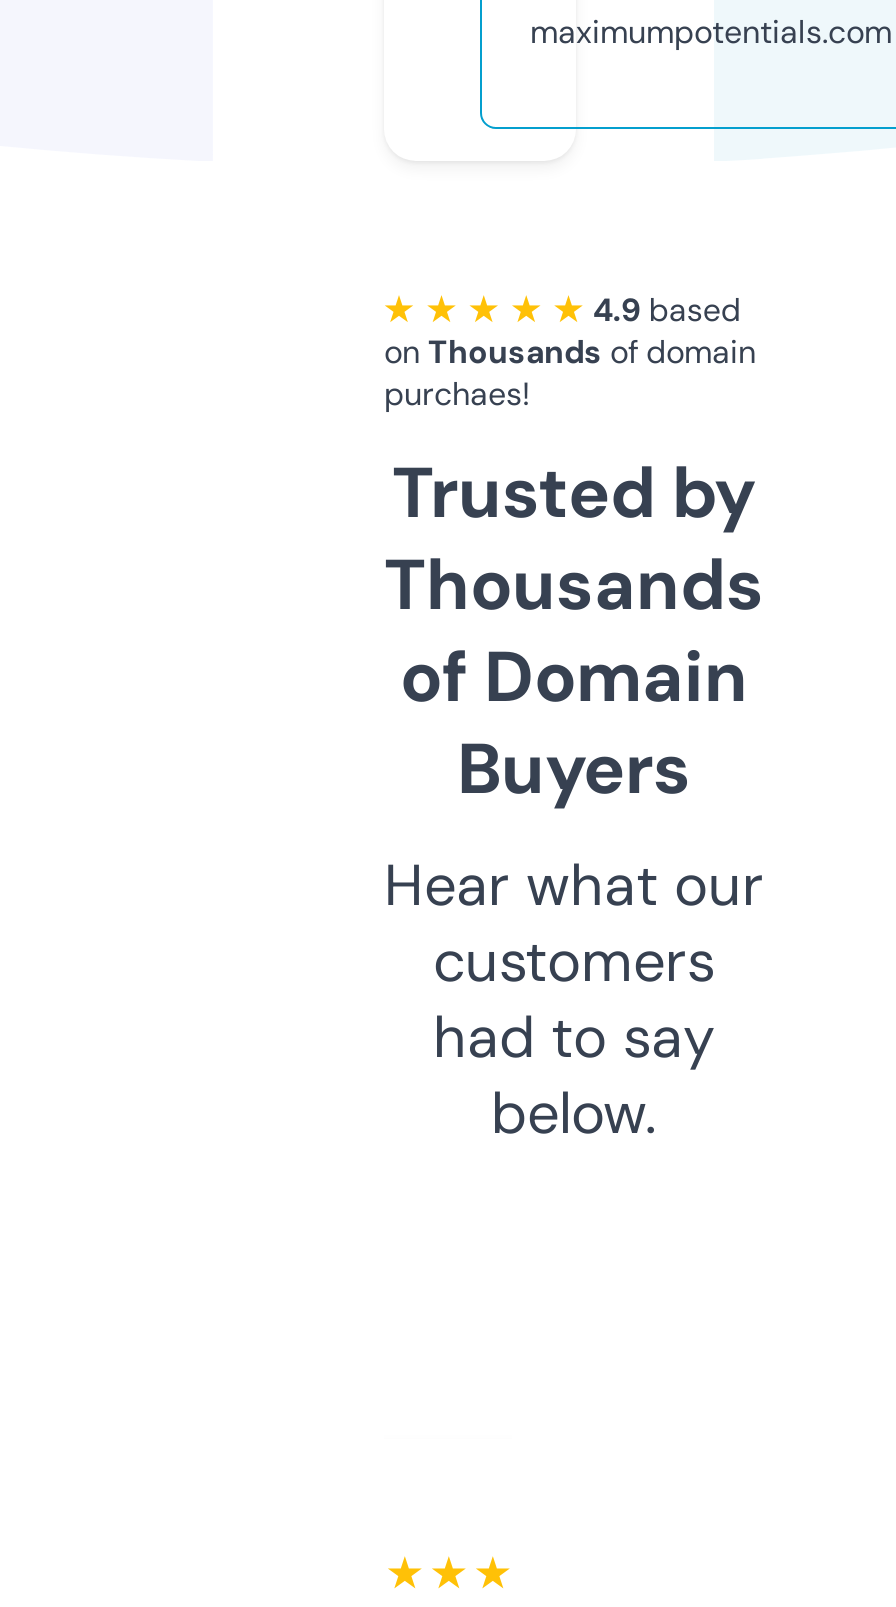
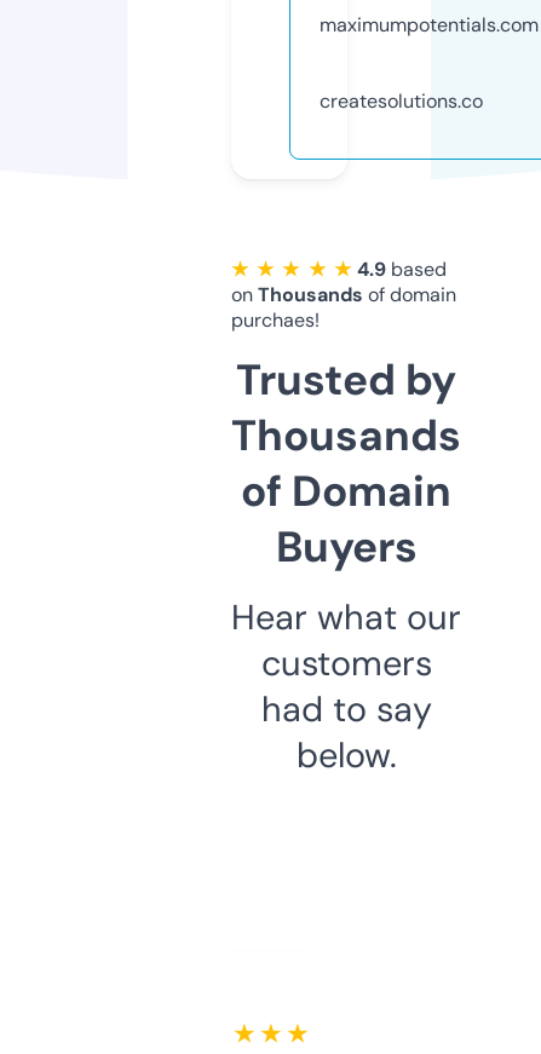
none -> [320,88,483,114] createsolutions.co

